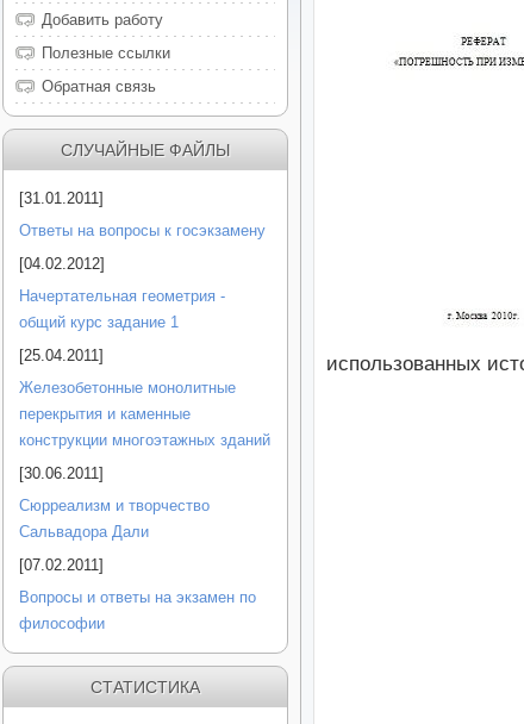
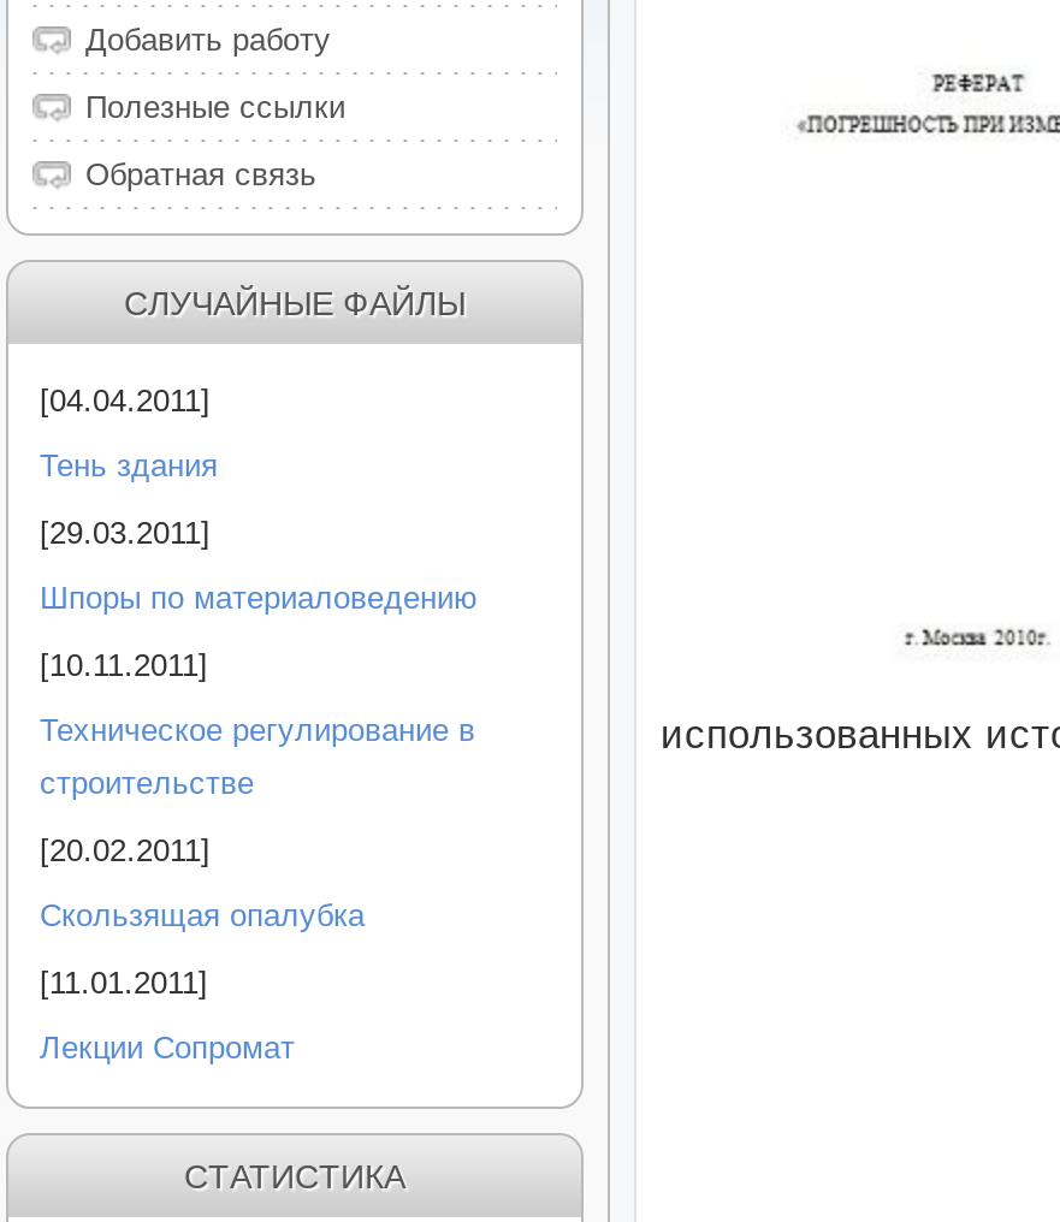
[19,189,270,632] [31.01.2011] | Ответы на вопросы к госэкзамену | [04.02.2012] | Начертательная геометрия - | общий курс задание 1 | [25.04.2011] | Железобетонные монолитные | перекрытия и каменные | конструкции многоэтажных зданий | [30.06.2011] | Сюрреализм и творчество | Сальвадора Дали | [07.02.2011] | Вопросы и ответы на экзамен по | философии -> [40,382,478,1066] [04.04.2011] | Тень здания | [29.03.2011] | Шпоры по материаловедению | [10.11.2011] | Техническое регулирование в | строительстве | [20.02.2011] | Скользящая опалубка | [11.01.2011] | Лекции Сопромат

